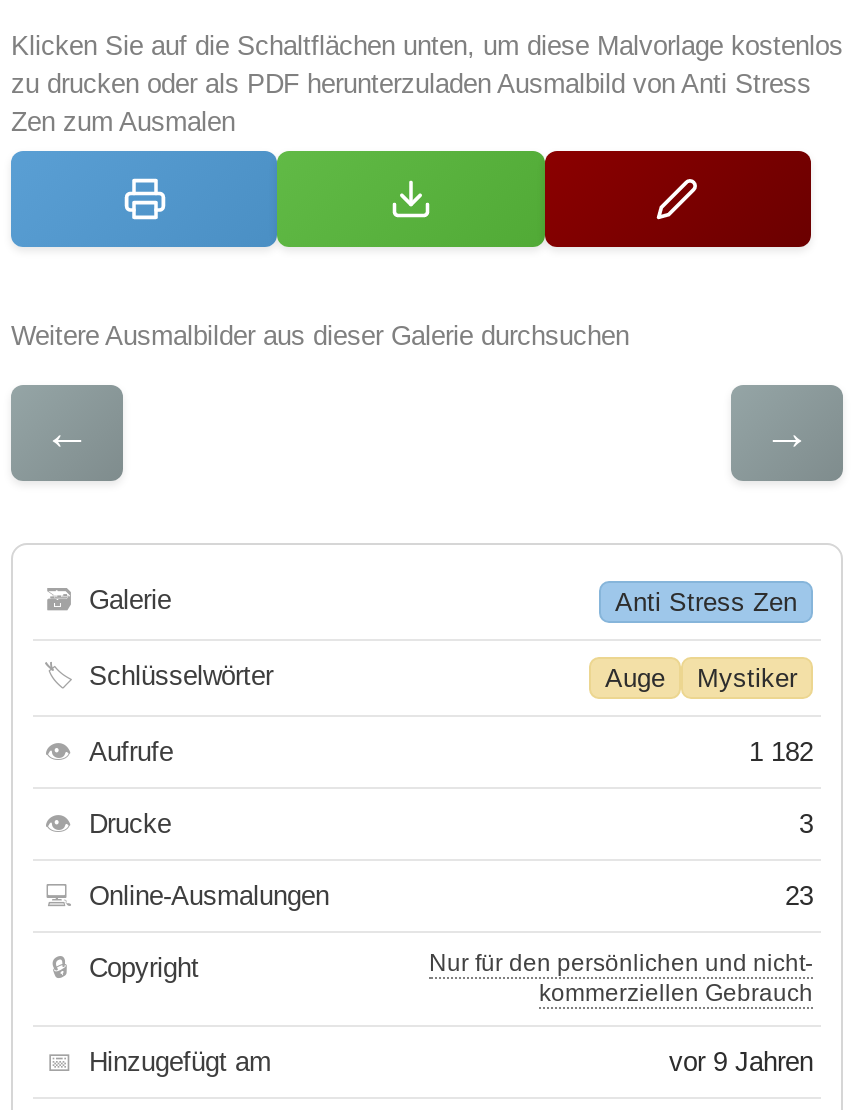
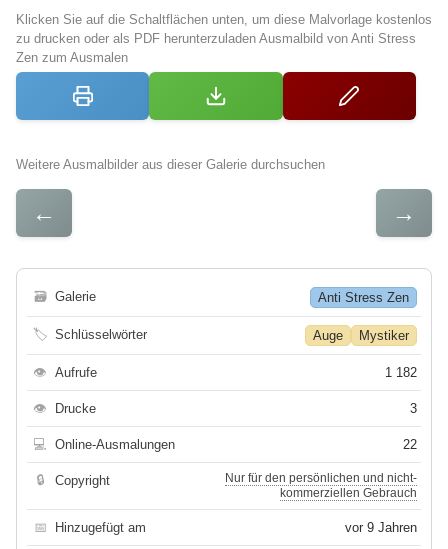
[785,881,813,911] 23 -> [403,437,417,452] 22

